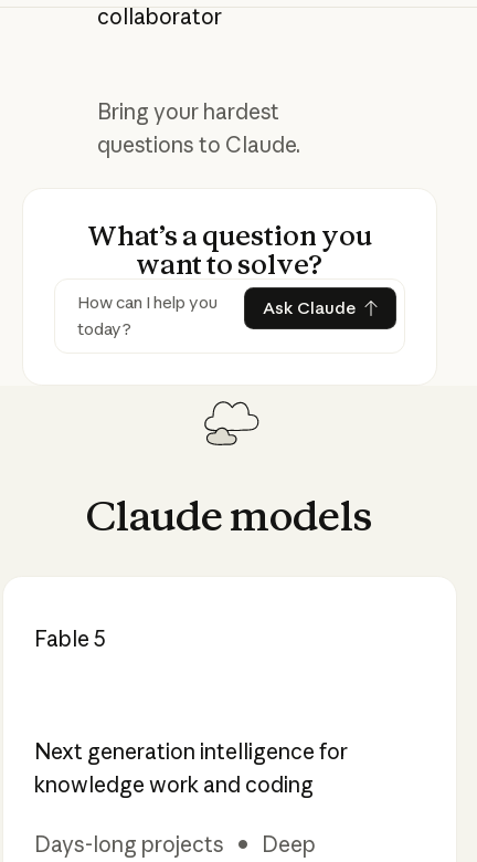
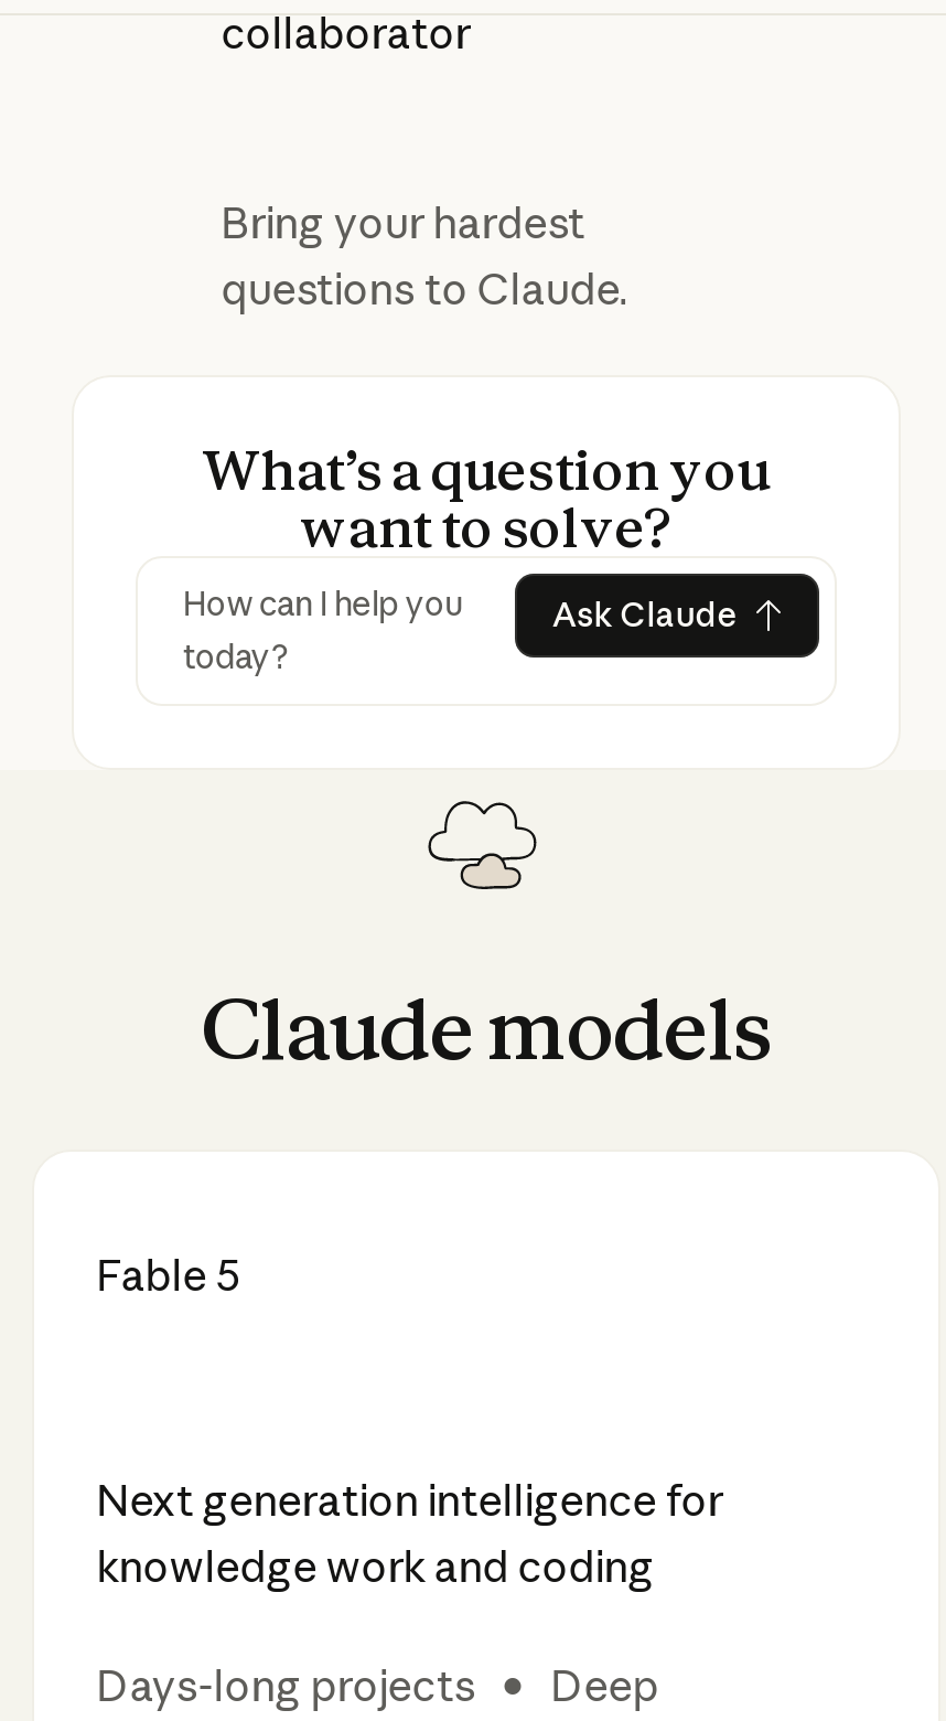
[201,402,259,446] [image] -> [427,801,544,891] [image]

